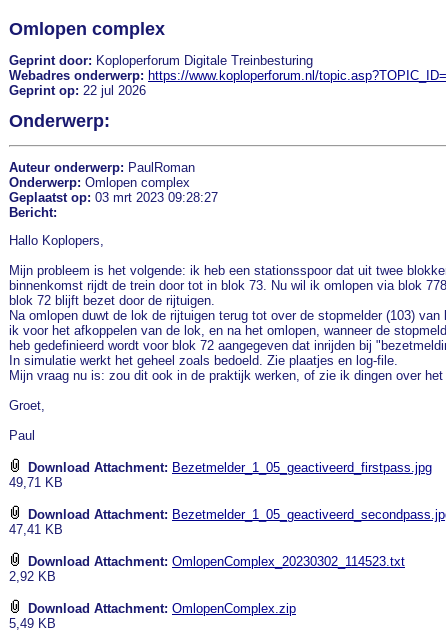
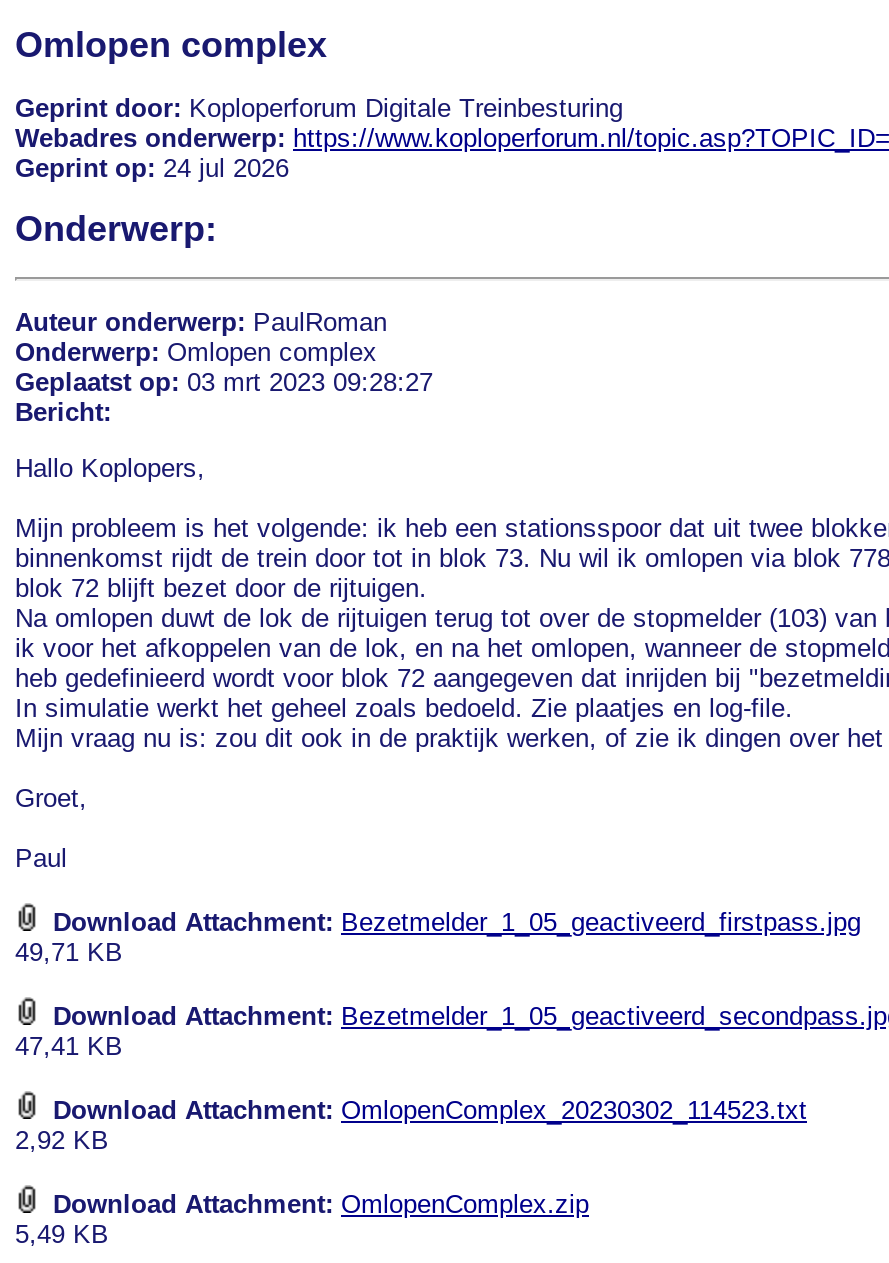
[9,83,146,98] Geprint op: 22 jul 2026 -> [15,153,289,183] Geprint op: 24 jul 2026

